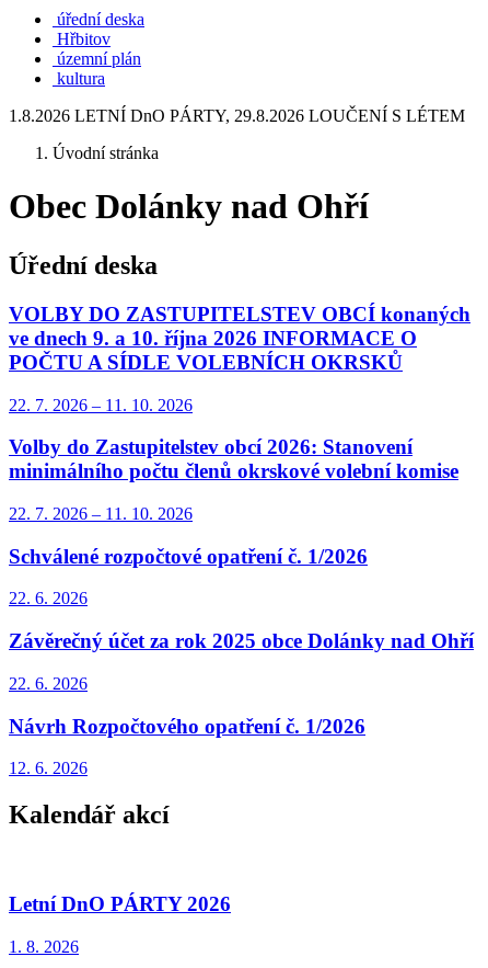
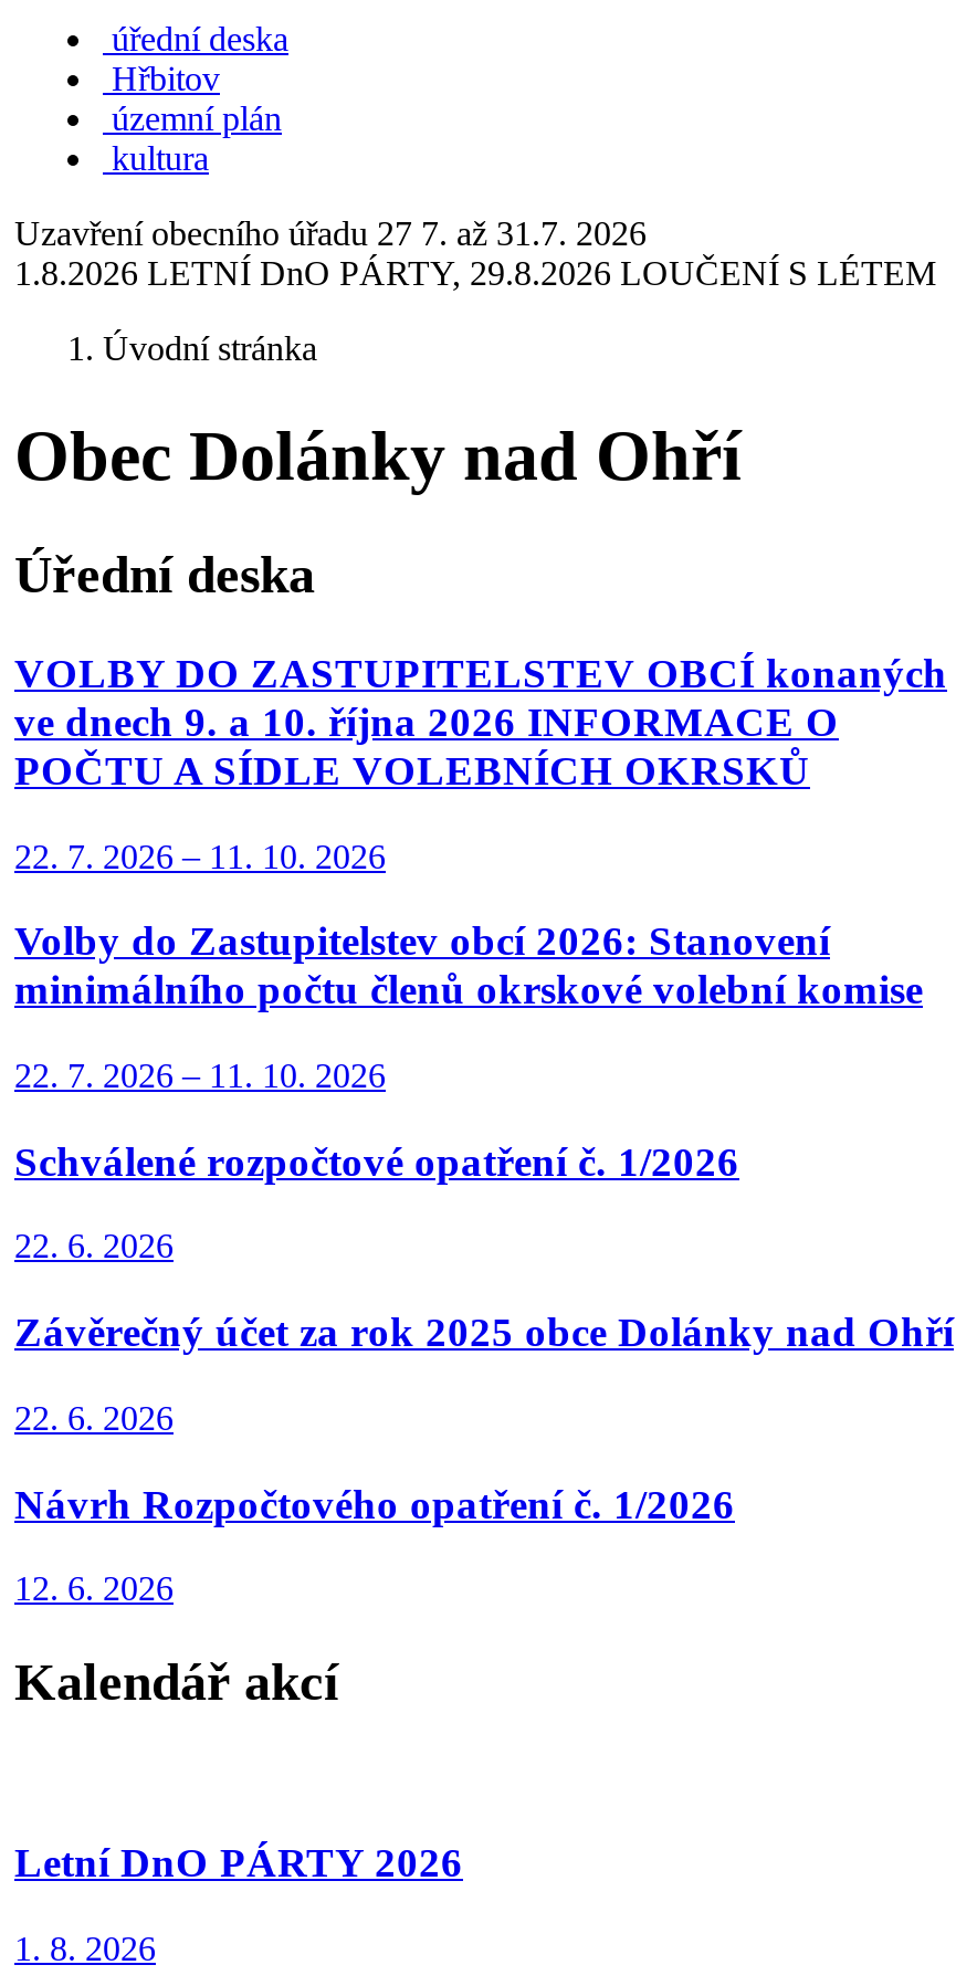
none -> [14,214,647,252] Uzavření obecního úřadu 27 7. až 31.7. 2026

